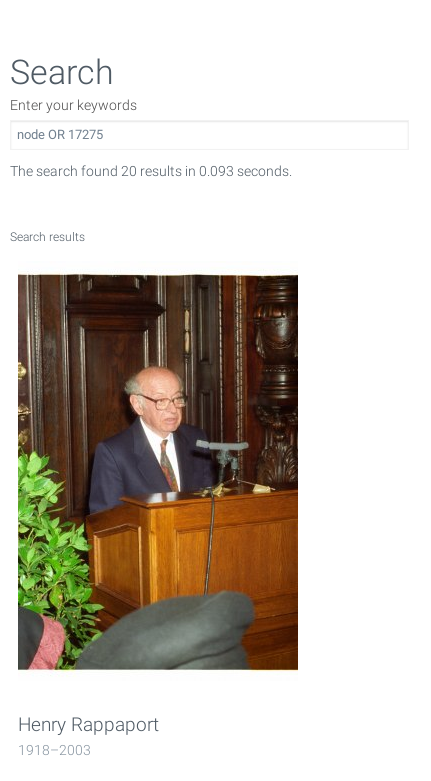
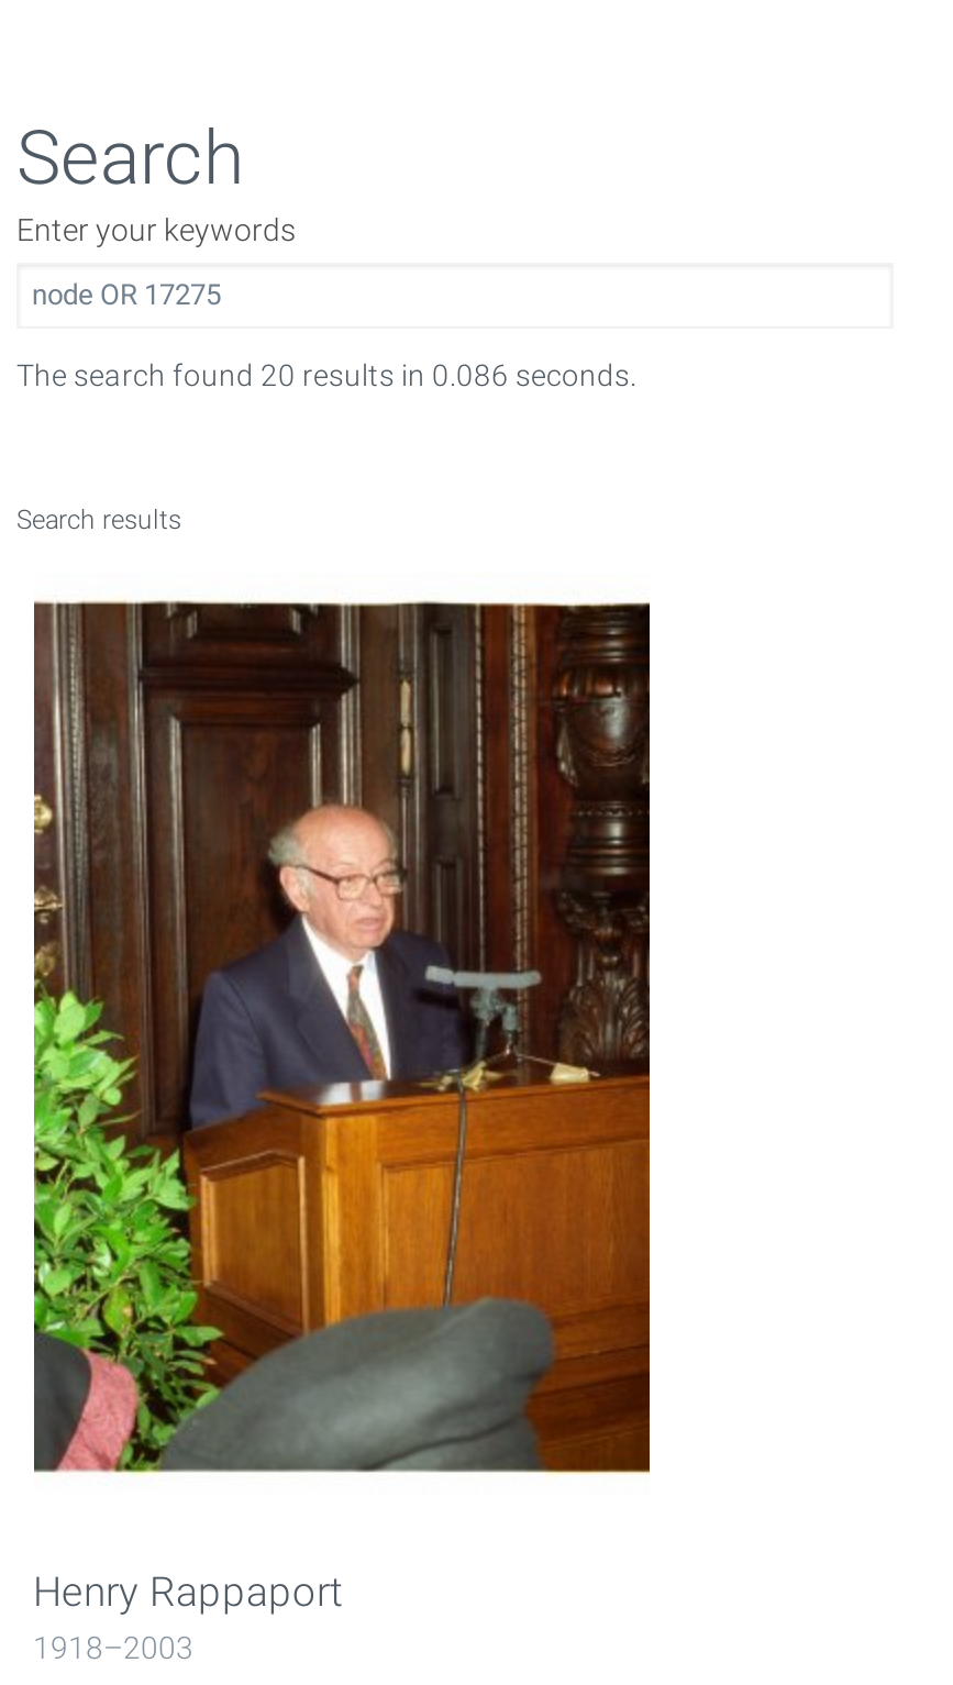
[10,162,292,178] The search found 20 results in 0.093 seconds. -> [16,356,636,391] The search found 20 results in 0.086 seconds.

